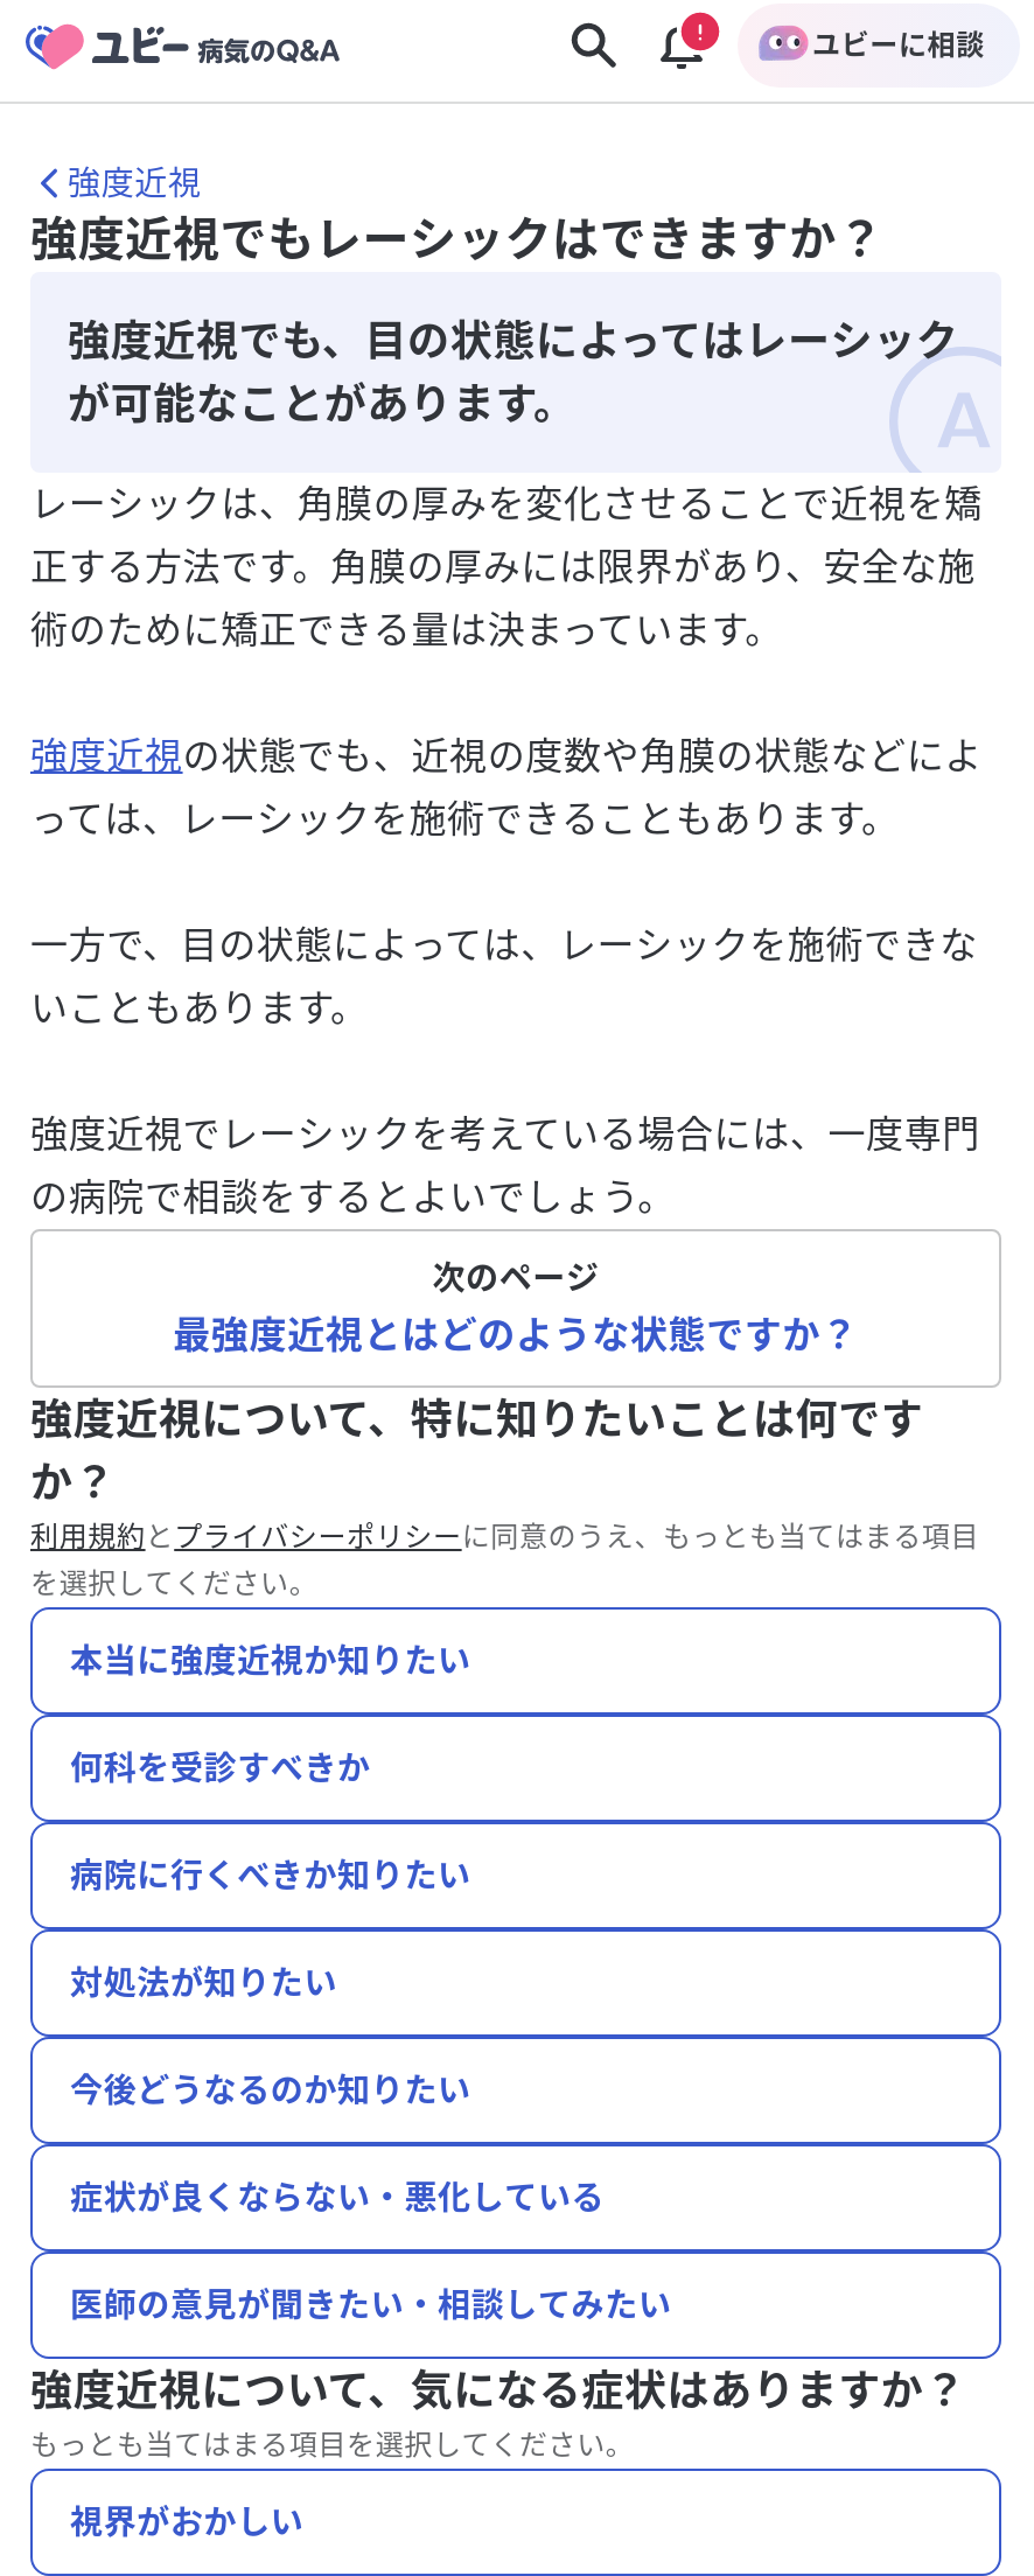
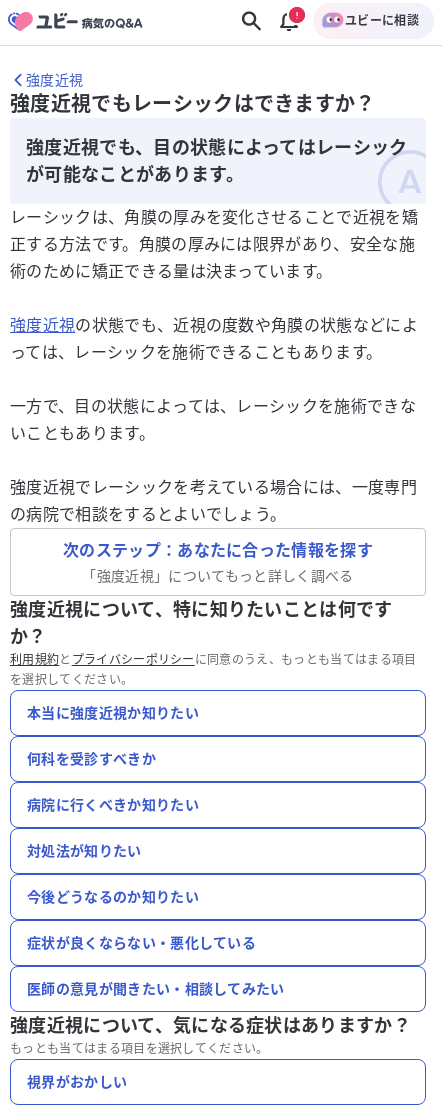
[173,1257,859,1357] 次のページ | 最強度近視とはどのような状態ですか？ -> [63,540,373,584] 次のステップ：あなたに合った情報を探す | 「強度近視」についてもっと詳しく調べる

